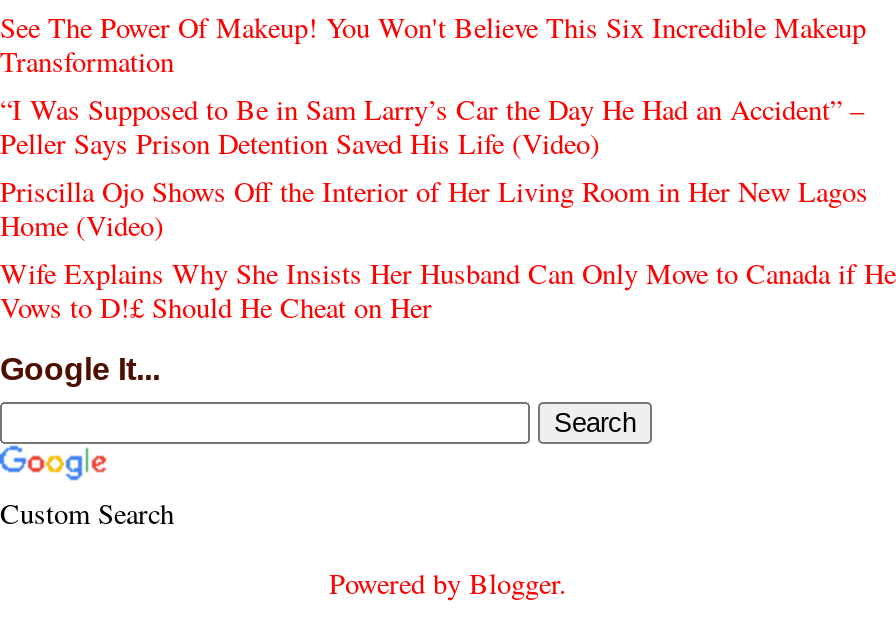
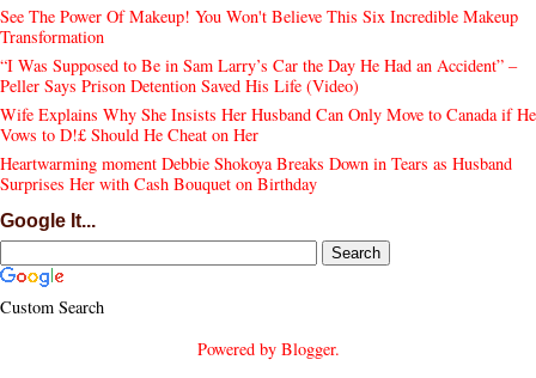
[0,172,868,244] Priscilla Ojo Shows Off the Interior of Her Living Room in Her New Lagos | Home (Video) -> none
moved [0,255,896,327] -> [0,103,536,146]: Wife Explains Why She Insists Her Husband Can Only Move to Canada if He | Vows to D!£ Should He Cheat on Her
none -> [0,152,512,195] Heartwarming moment Debbie Shokoya Breaks Down in Tears as Husband | Surprises Her with Cash Bouquet on Birthday

